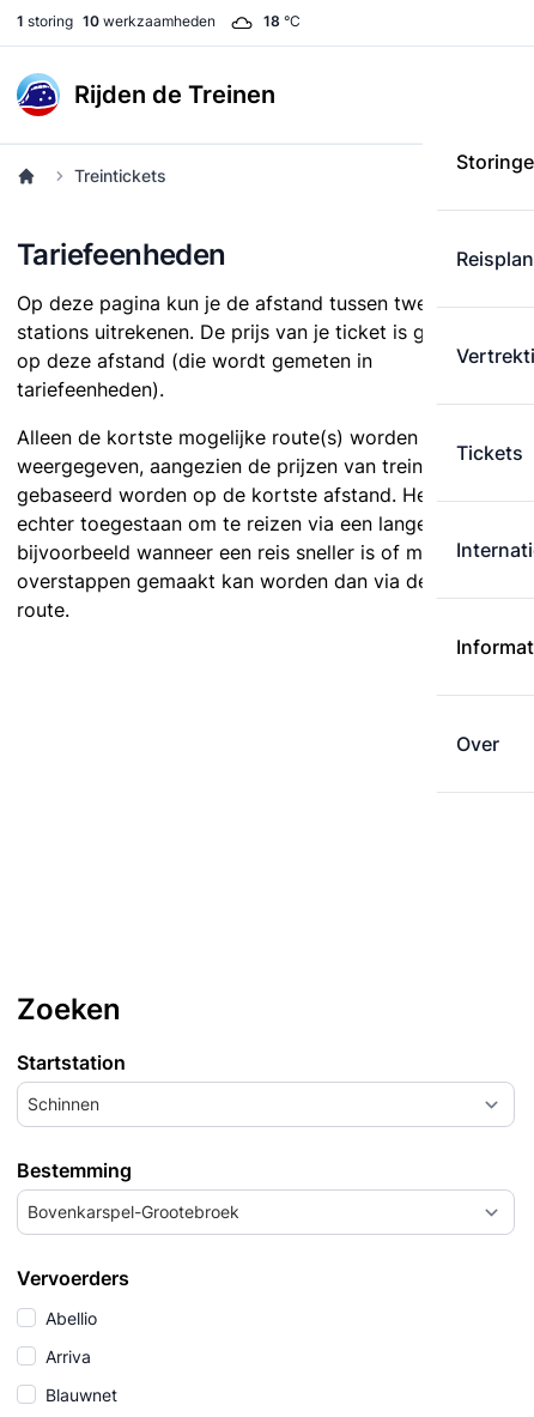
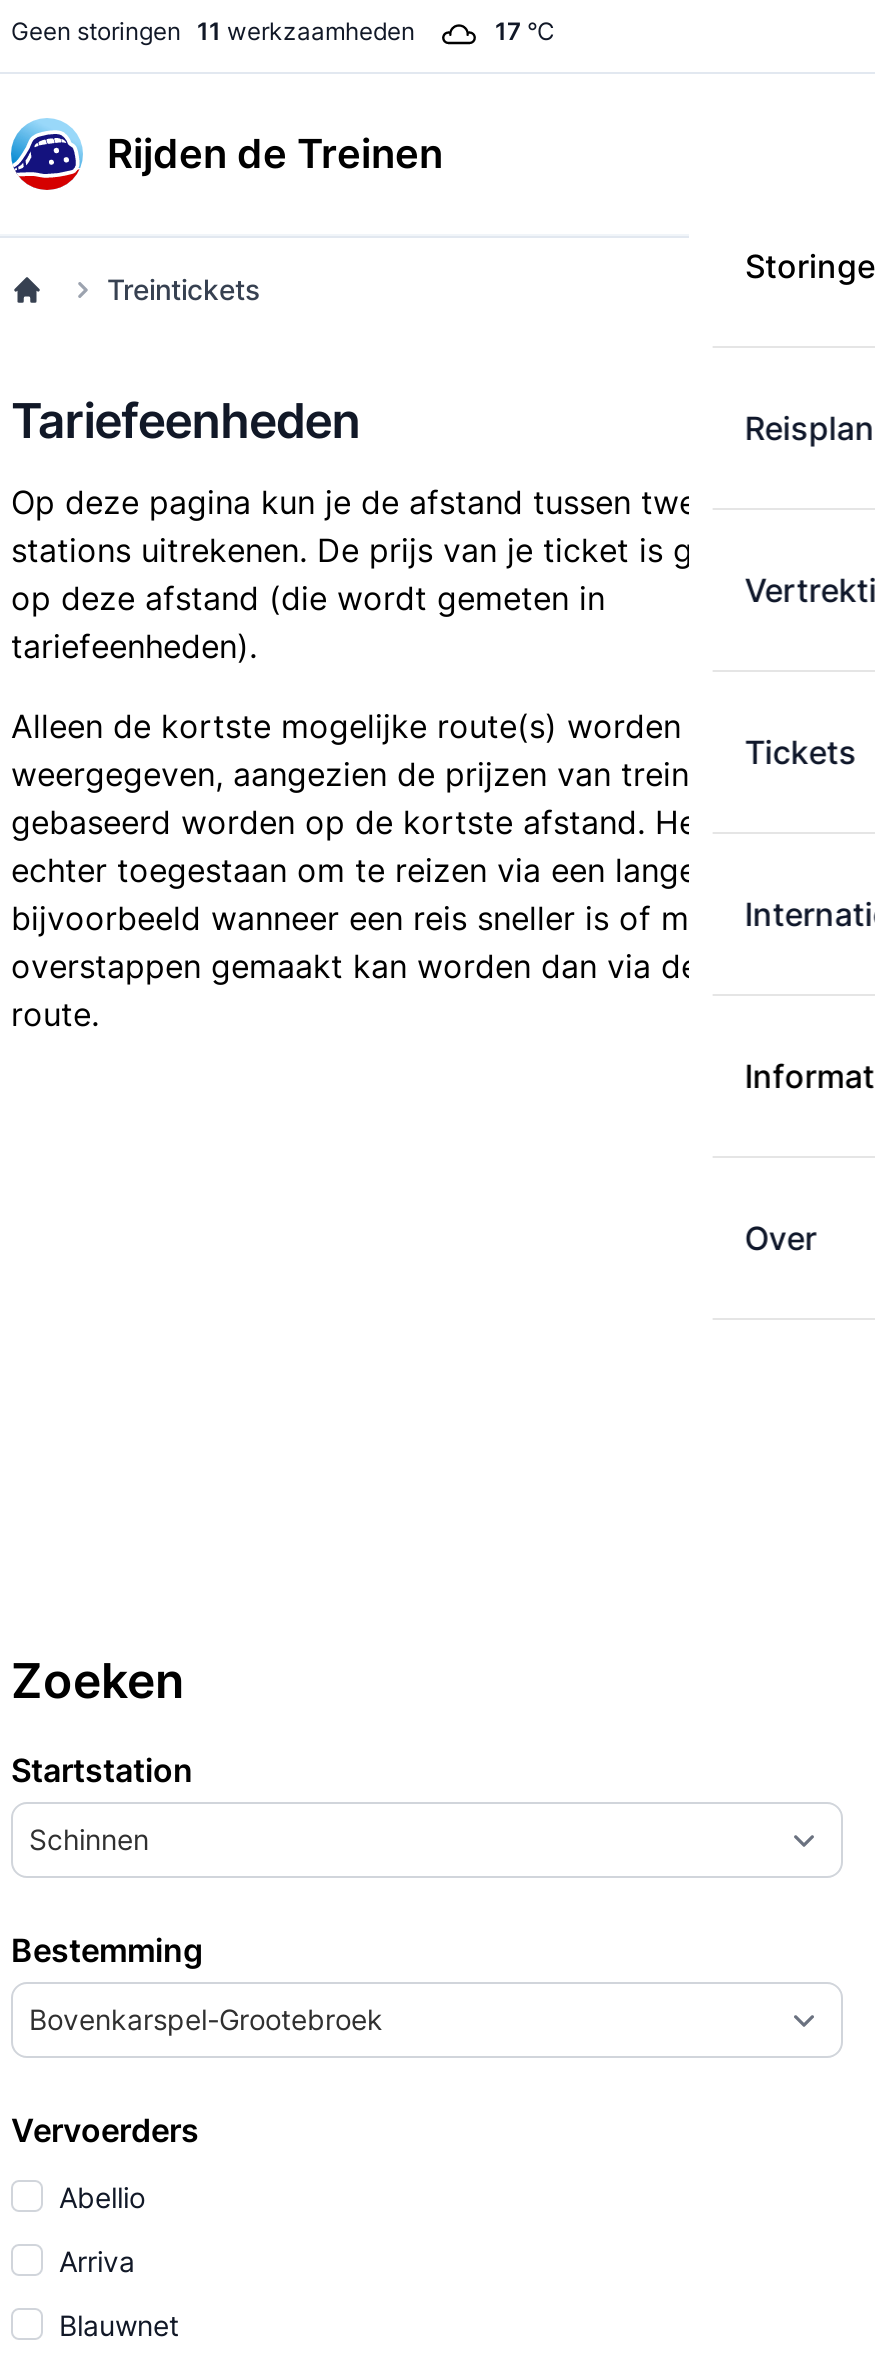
[17,12,216,30] 1 storing 10 werkzaamheden -> [11,16,415,46] Geen storingen 11 werkzaamheden
[263,12,301,30] 18 °C -> [495,16,555,46] 17 °C

